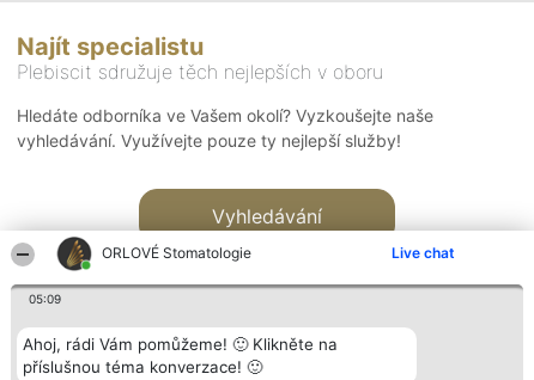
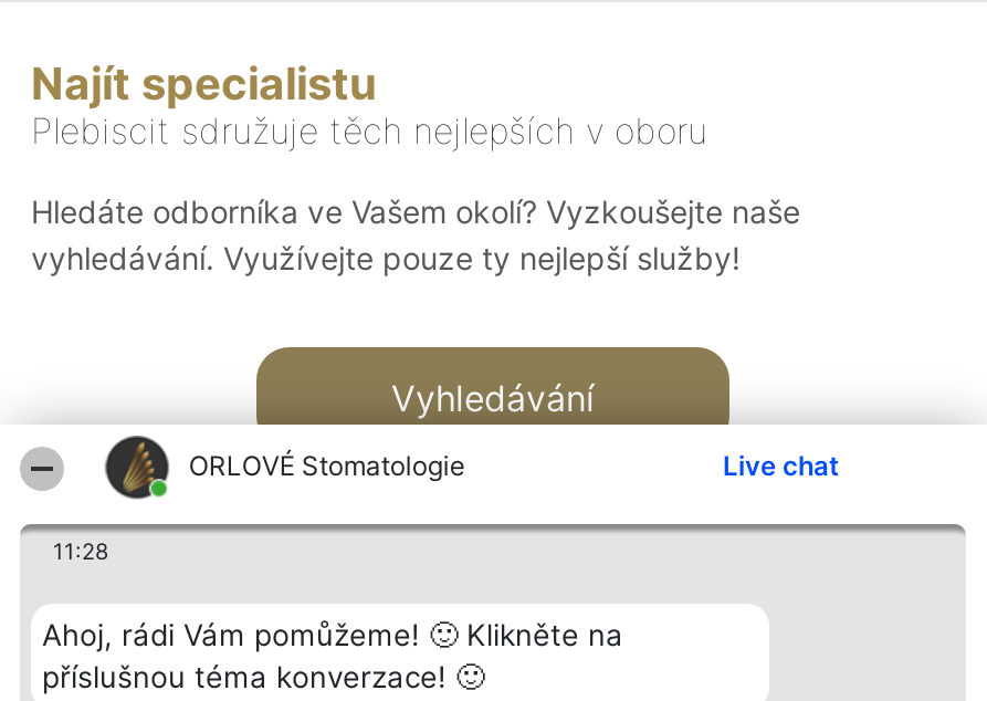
[29,292,61,306] 05:09 -> [53,537,108,564] 11:28

